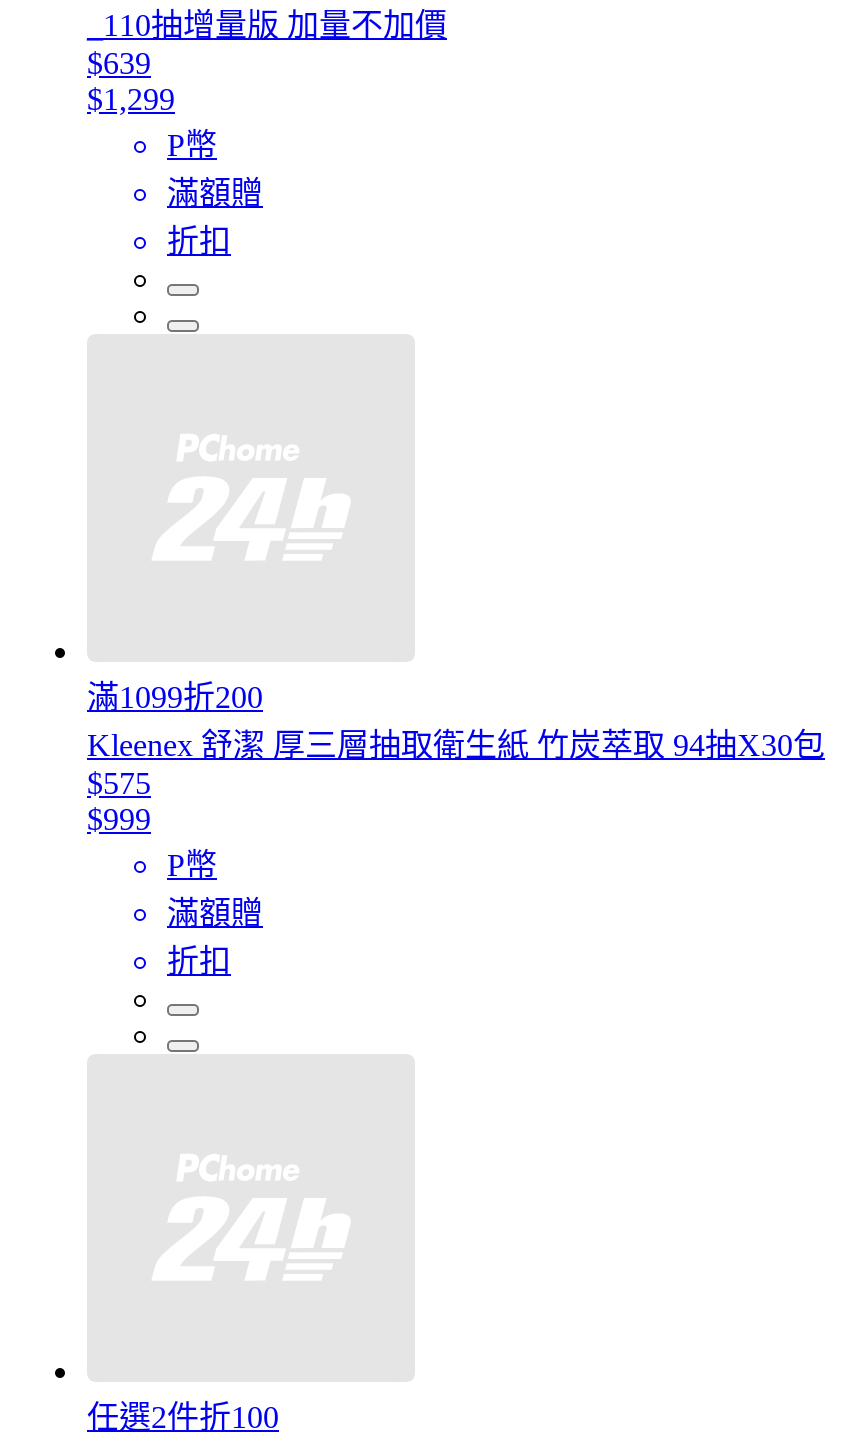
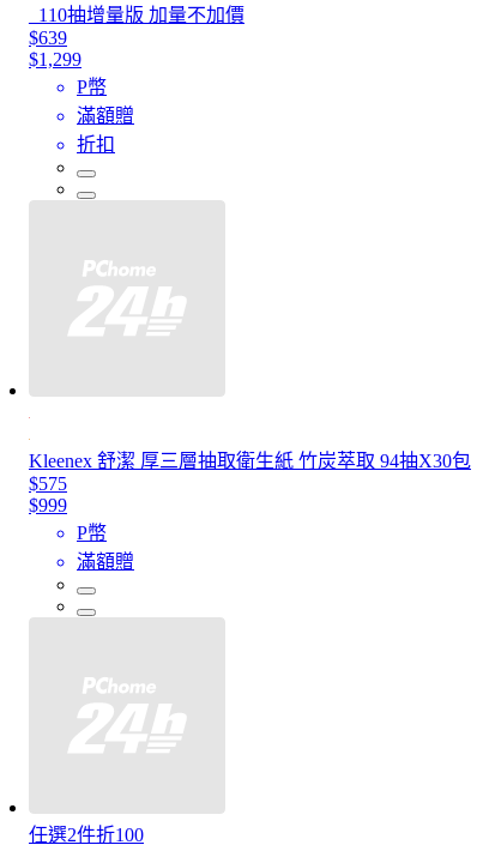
[87,680,263,714] 滿1099折200 -> none
[167,944,231,978] 折扣 -> none

